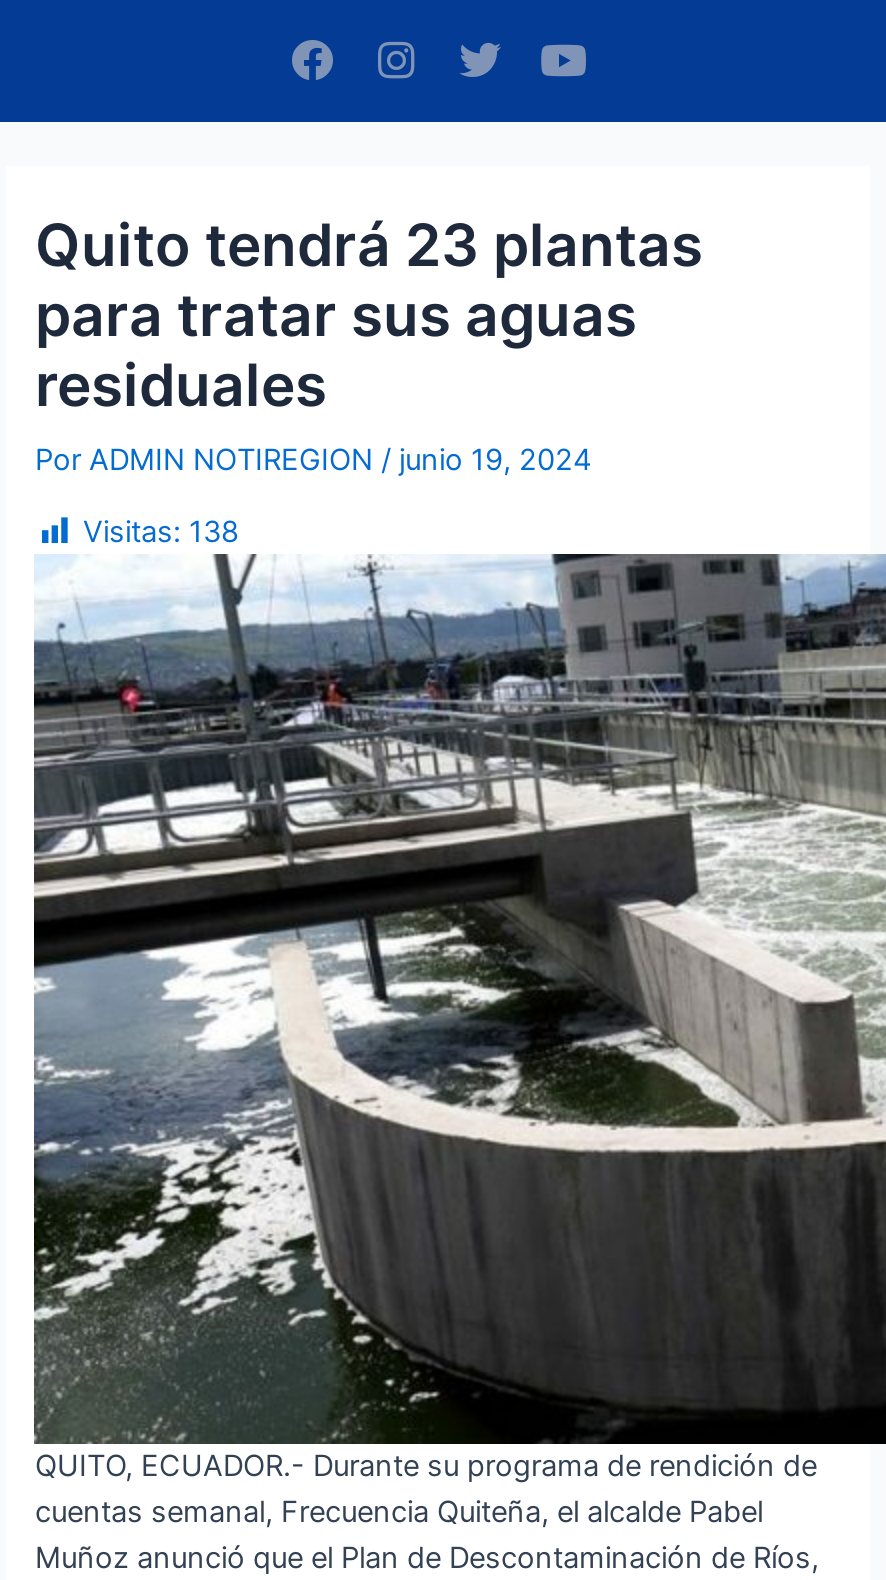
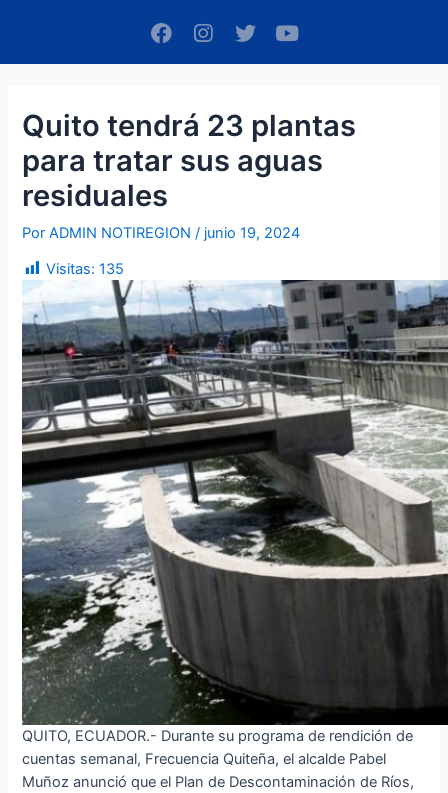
[83,513,239,549] Visitas: 138 -> [46,260,124,278] Visitas: 135

